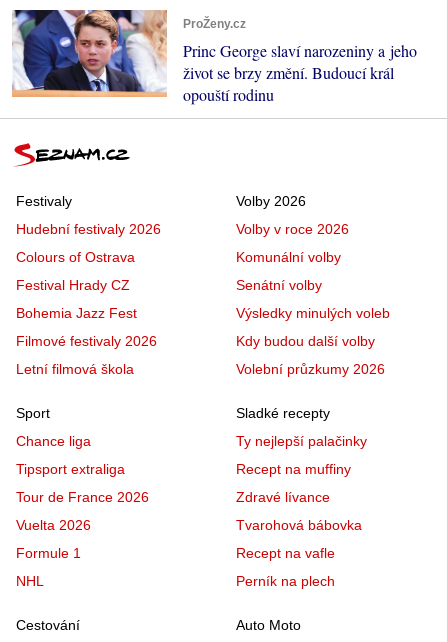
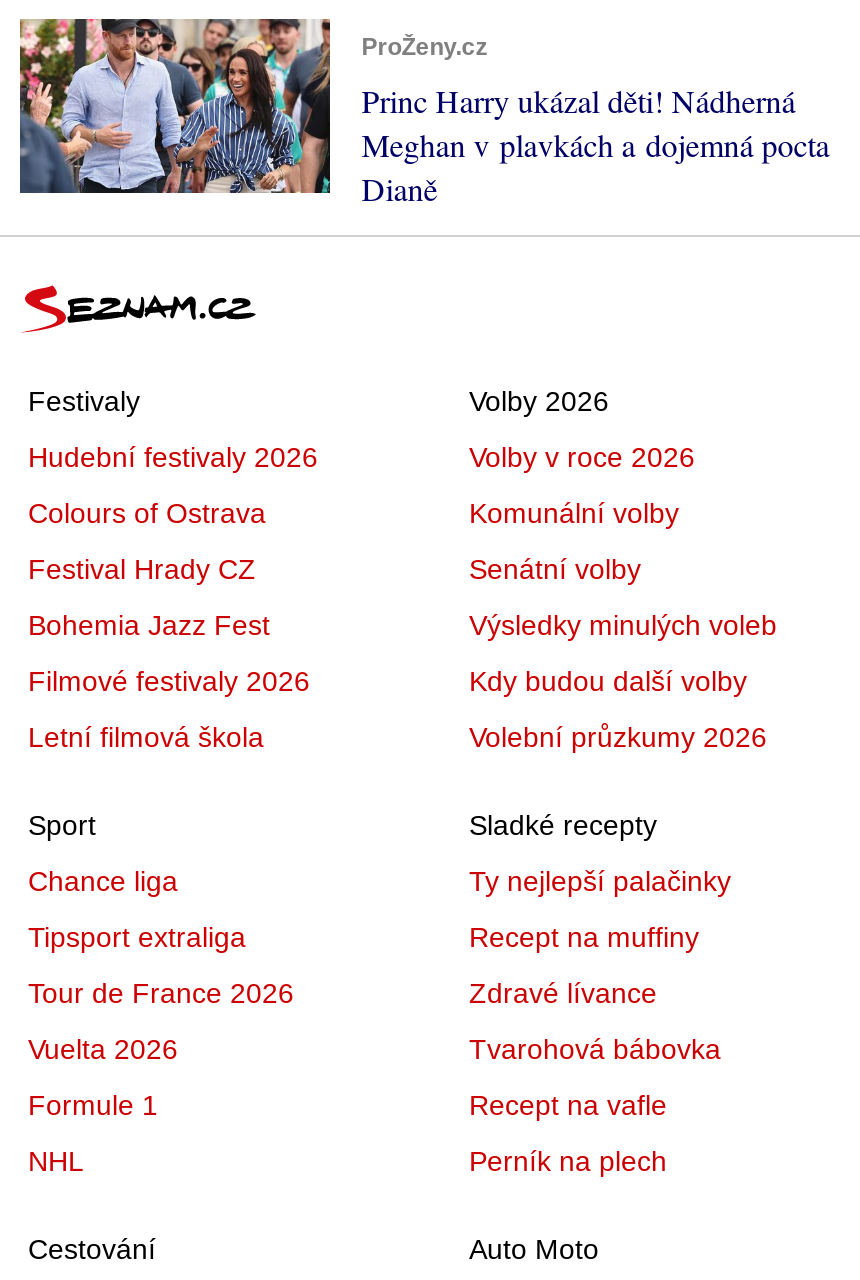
[11,9,417,104] [image] | Princ George slaví narozeniny a jeho | život se brzy změní. Budoucí král | opouští rodinu -> [18,17,829,210] [image] | Princ Harry ukázal děti! Nádherná | Meghan v plavkách a dojemná pocta | Dianě

